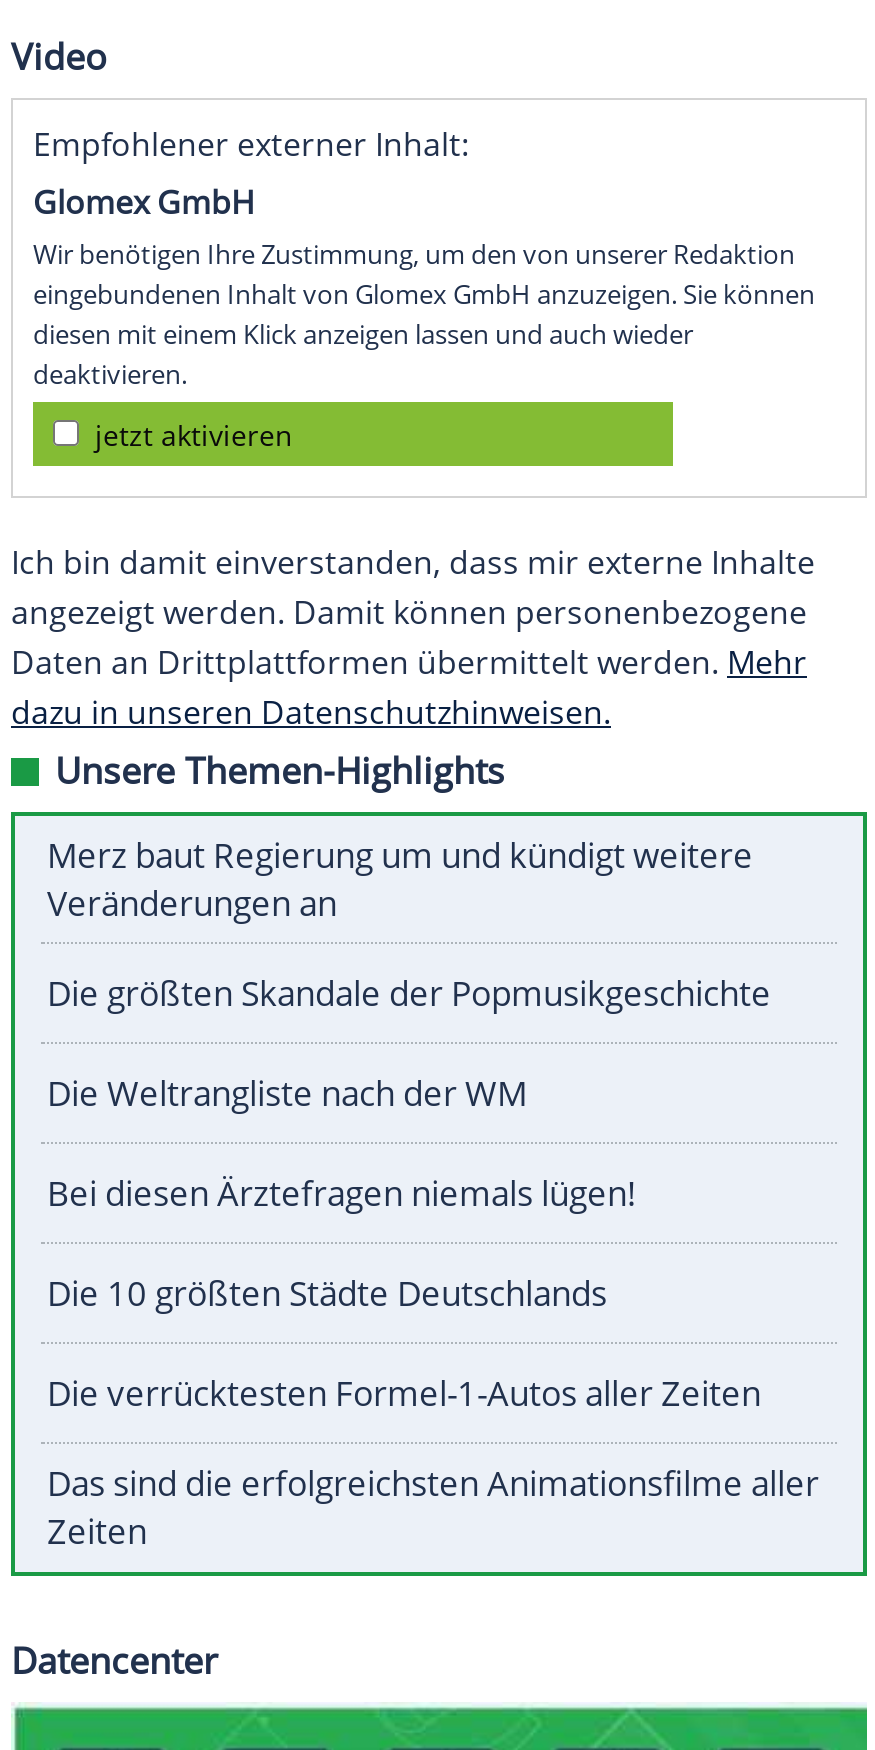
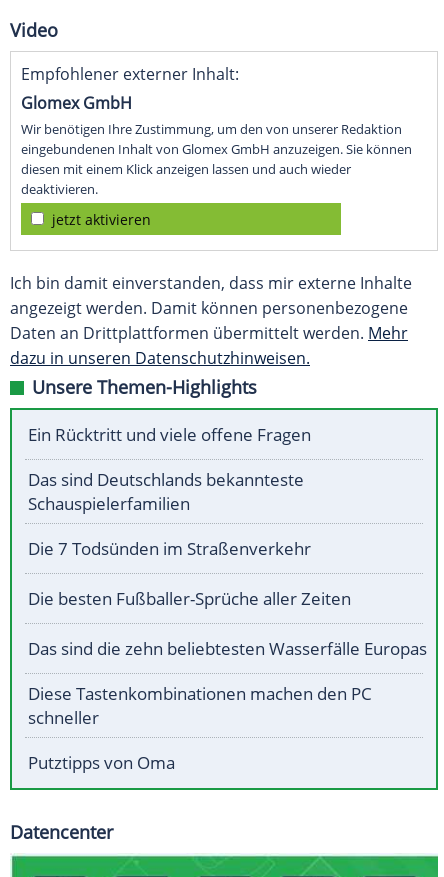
[47,833,753,927] Merz baut Regierung um und kündigt weitere | Veränderungen an -> [28,423,311,446] Ein Rücktritt und viele offene Fragen
[47,971,771,1017] Die größten Skandale der Popmusikgeschichte -> [28,468,304,515] Das sind Deutschlands bekannteste | Schauspielerfamilien
[47,1071,527,1117] Die Weltrangliste nach der WM -> [28,537,311,560] Die 7 Todsünden im Straßenverkehr
[47,1171,637,1217] Bei diesen Ärztefragen niemals lügen! -> [28,587,351,610] Die besten Fußballer-Sprüche aller Zeiten
[47,1271,607,1317] Die 10 größten Städte Deutschlands -> [28,637,427,660] Das sind die zehn beliebtesten Wasserfälle Europas
[47,1371,761,1417] Die verrücktesten Formel-1-Autos aller Zeiten -> [28,682,372,729] Diese Tastenkombinationen machen den PC | schneller
[47,1461,819,1555] Das sind die erfolgreichsten Animationsfilme aller | Zeiten -> [28,751,175,774] Putztipps von Oma

